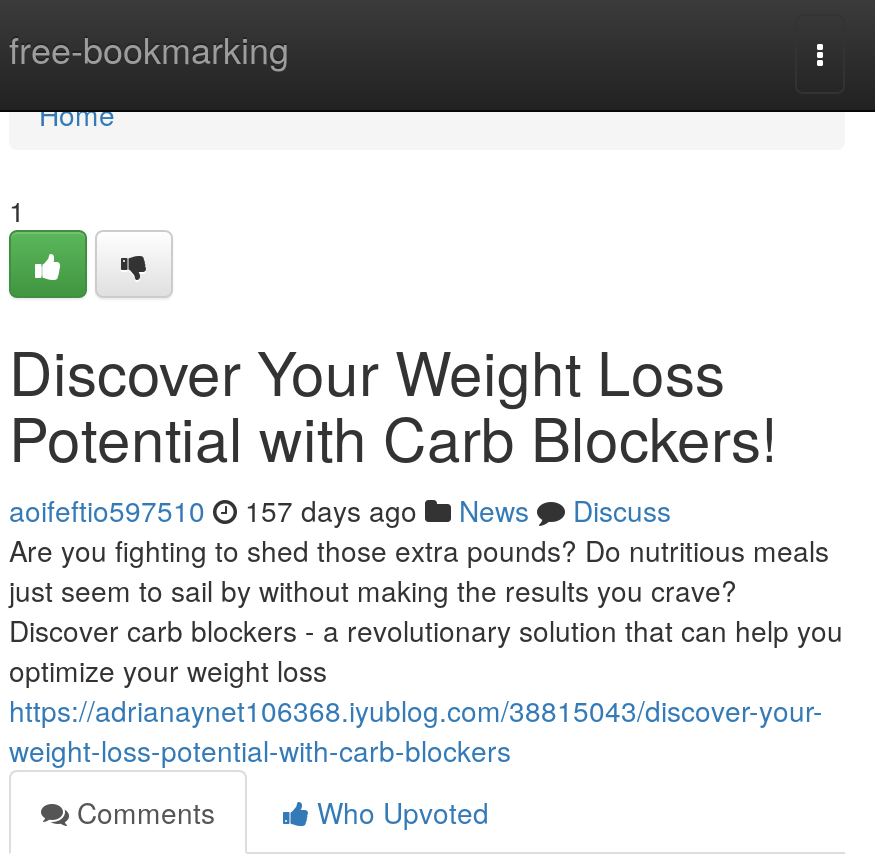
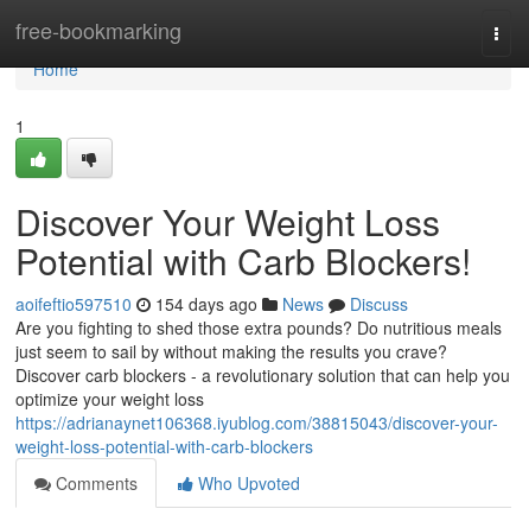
[9,490,671,530] aoifeftio597510 157 days ago News Discuss -> [15,292,408,316] aoifeftio597510 154 days ago News Discuss

